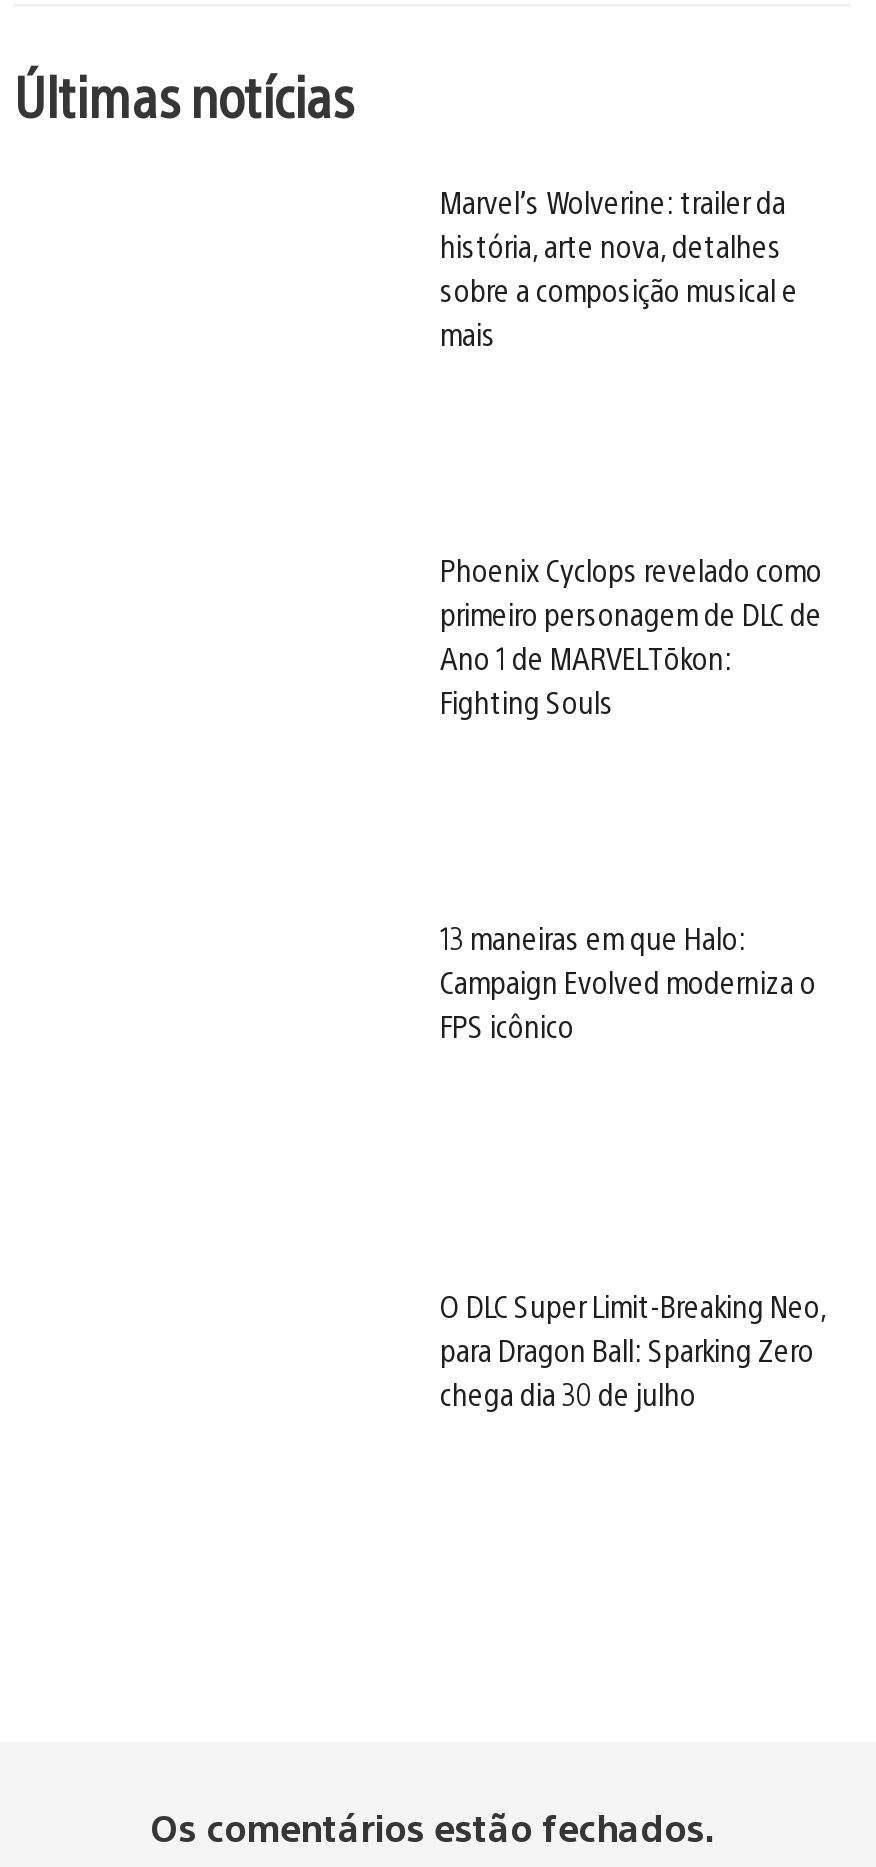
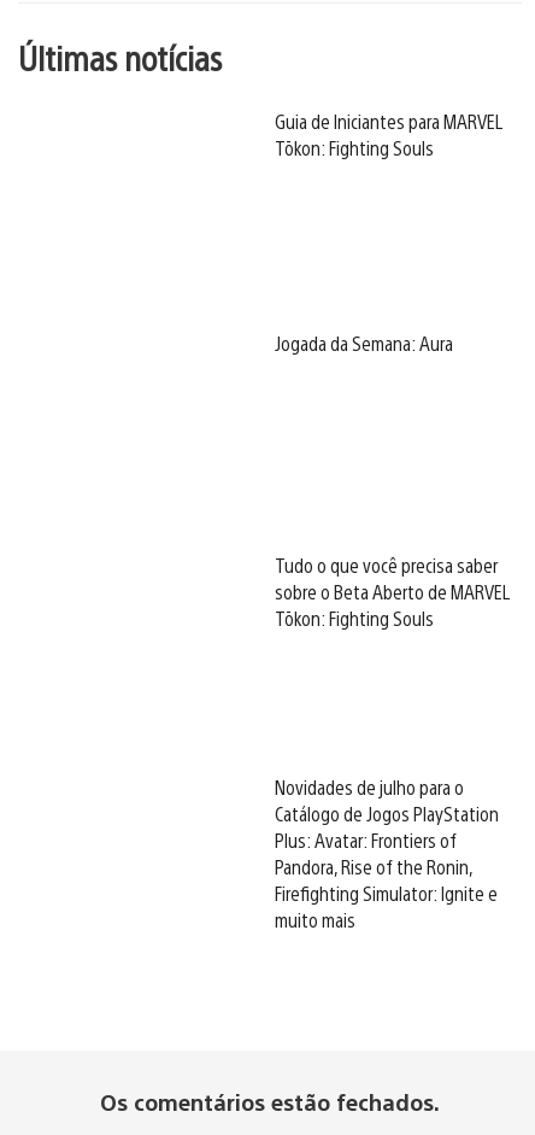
[440,181,798,355] Marvel’s Wolverine: trailer da | história, arte nova, detalhes | sobre a composição musical e | mais -> [275,109,502,161] Guia de Iniciantes para MARVEL | Tōkon: Fighting Souls
[440,549,822,723] Phoenix Cyclops revelado como | primeiro personagem de DLC de | Ano 1 de MARVEL Tōkon: | Fighting Souls -> [275,331,453,356] Jogada da Semana: Aura
[440,917,816,1047] 13 maneiras em que Halo: | Campaign Evolved moderniza o | FPS icônico -> [275,553,510,631] Tudo o que você precisa saber | sobre o Beta Aberto de MARVEL | Tōkon: Fighting Souls
[440,1285,826,1415] O DLC Super Limit-Breaking Neo, | para Dragon Ball: Sparking Zero | chega dia 30 de julho -> [275,775,499,933] Novidades de julho para o | Catálogo de Jogos PlayStation | Plus: Avatar: Frontiers of | Pandora, Rise of the Ronin, | Firefighting Simulator: Ignite e | muito mais

